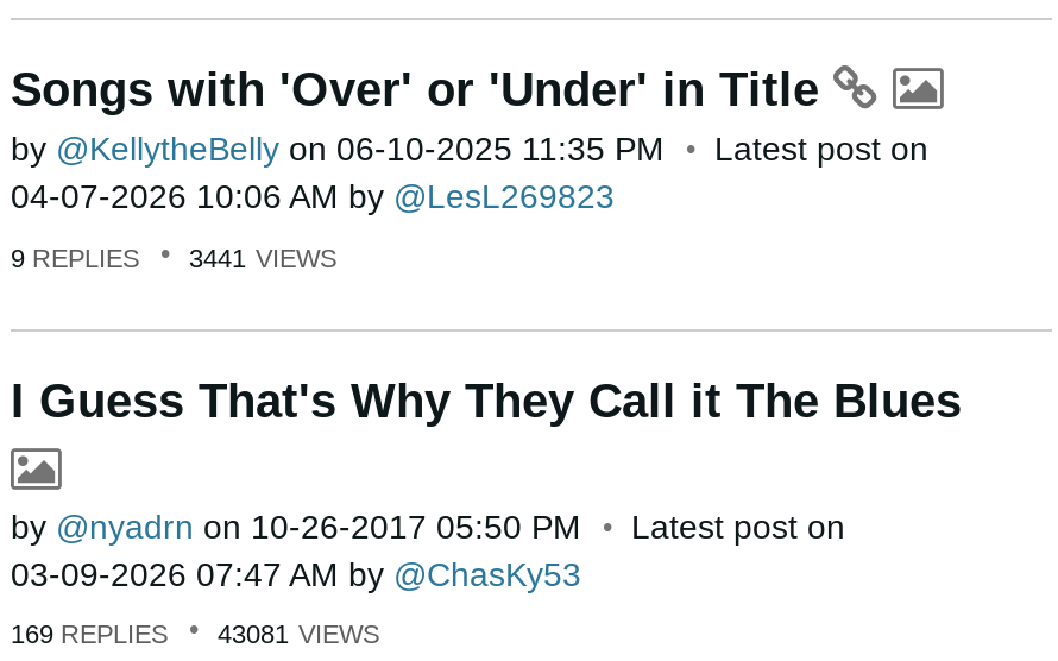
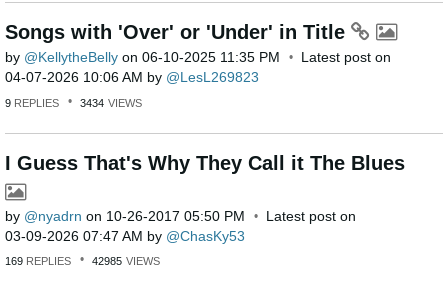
[11,243,336,272] 9 REPLIES 3441 VIEWS -> [5,97,142,109] 9 REPLIES 3434 VIEWS
[11,620,379,648] 169 REPLIES 43081 VIEWS -> [5,255,160,267] 169 REPLIES 42985 VIEWS

